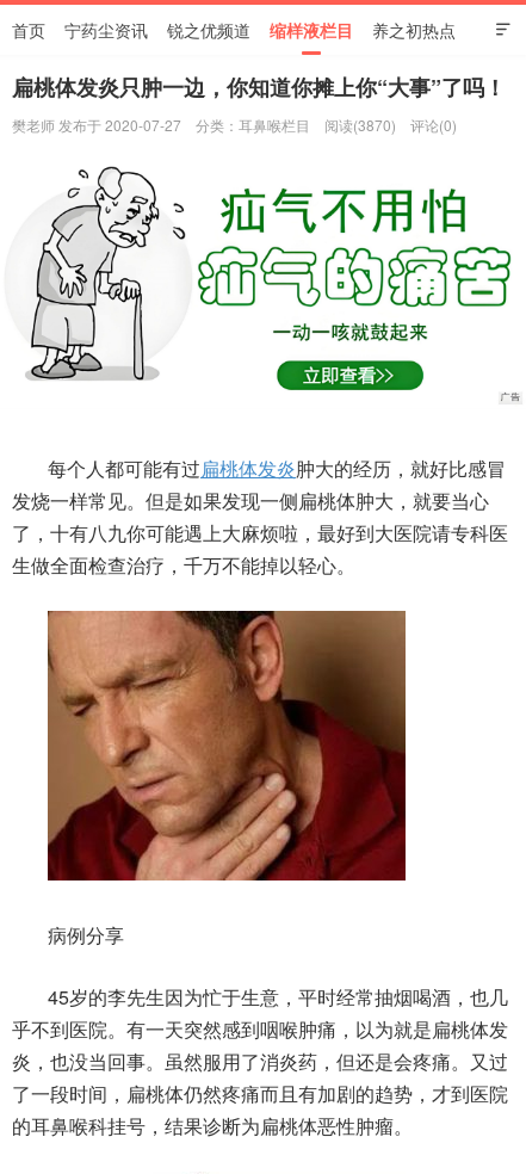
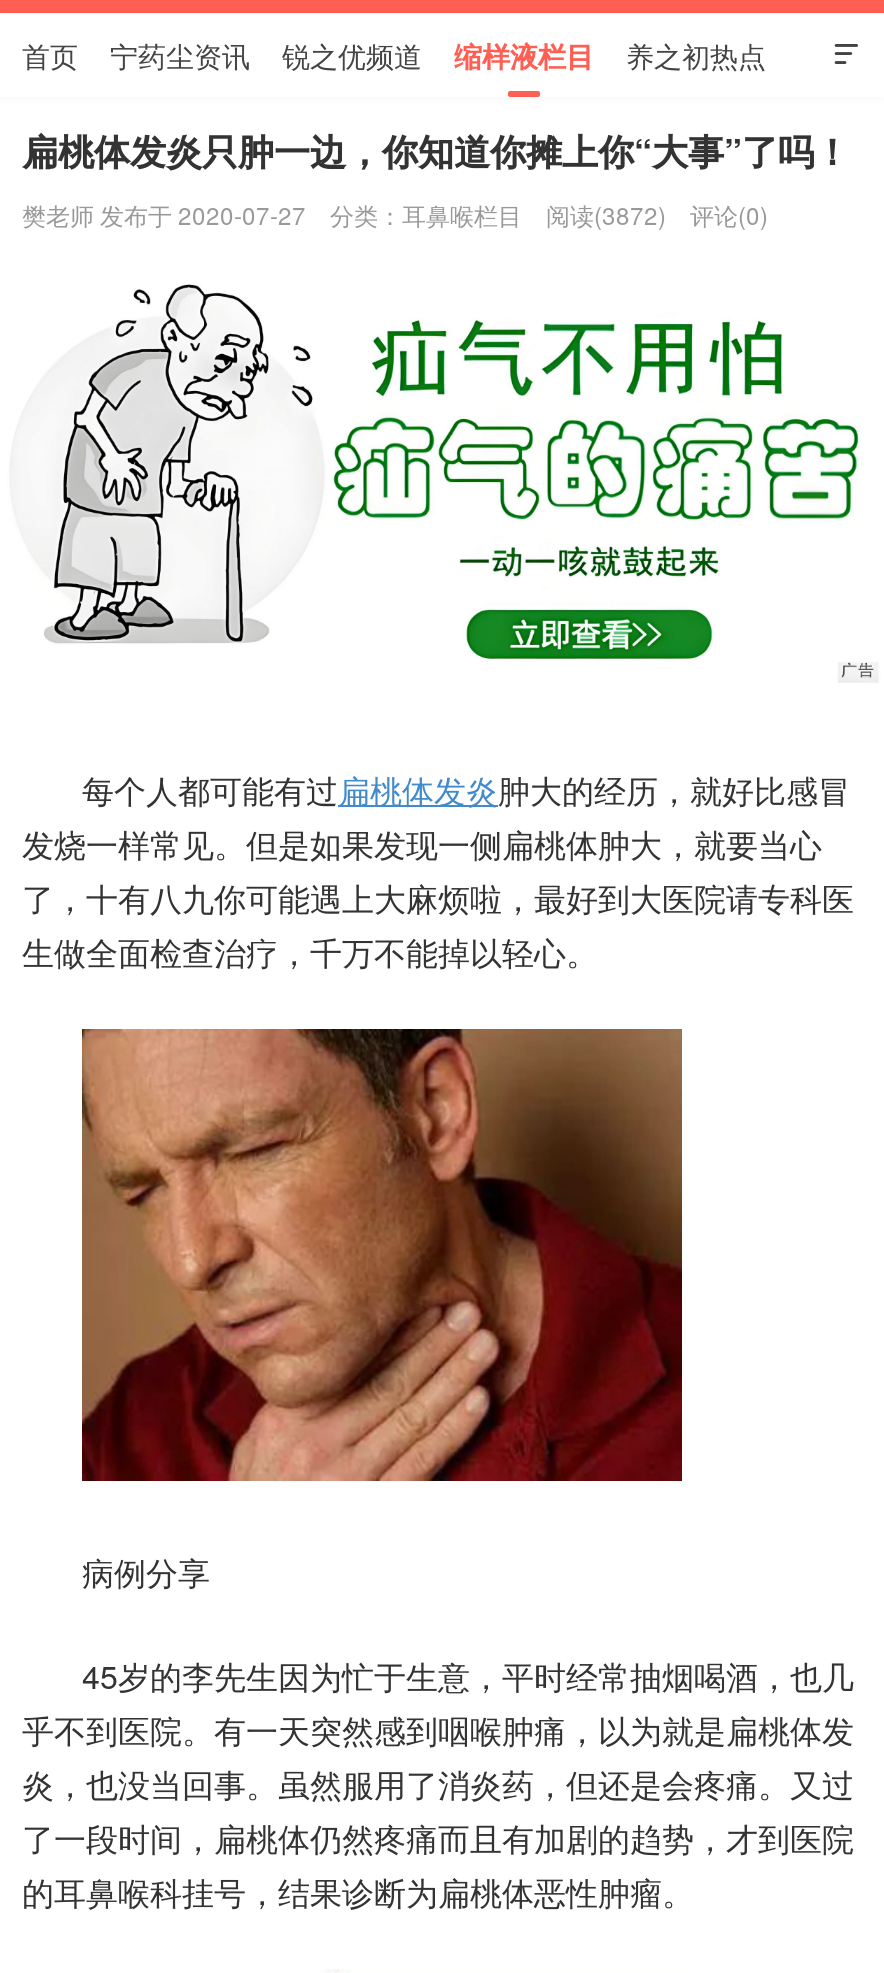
[12,115,457,135] 樊老师 发布于 2020-07-27 分类：耳鼻喉栏目 阅读(3870) 评论(0) -> [22,197,768,231] 樊老师 发布于 2020-07-27 分类：耳鼻喉栏目 阅读(3872) 评论(0)

